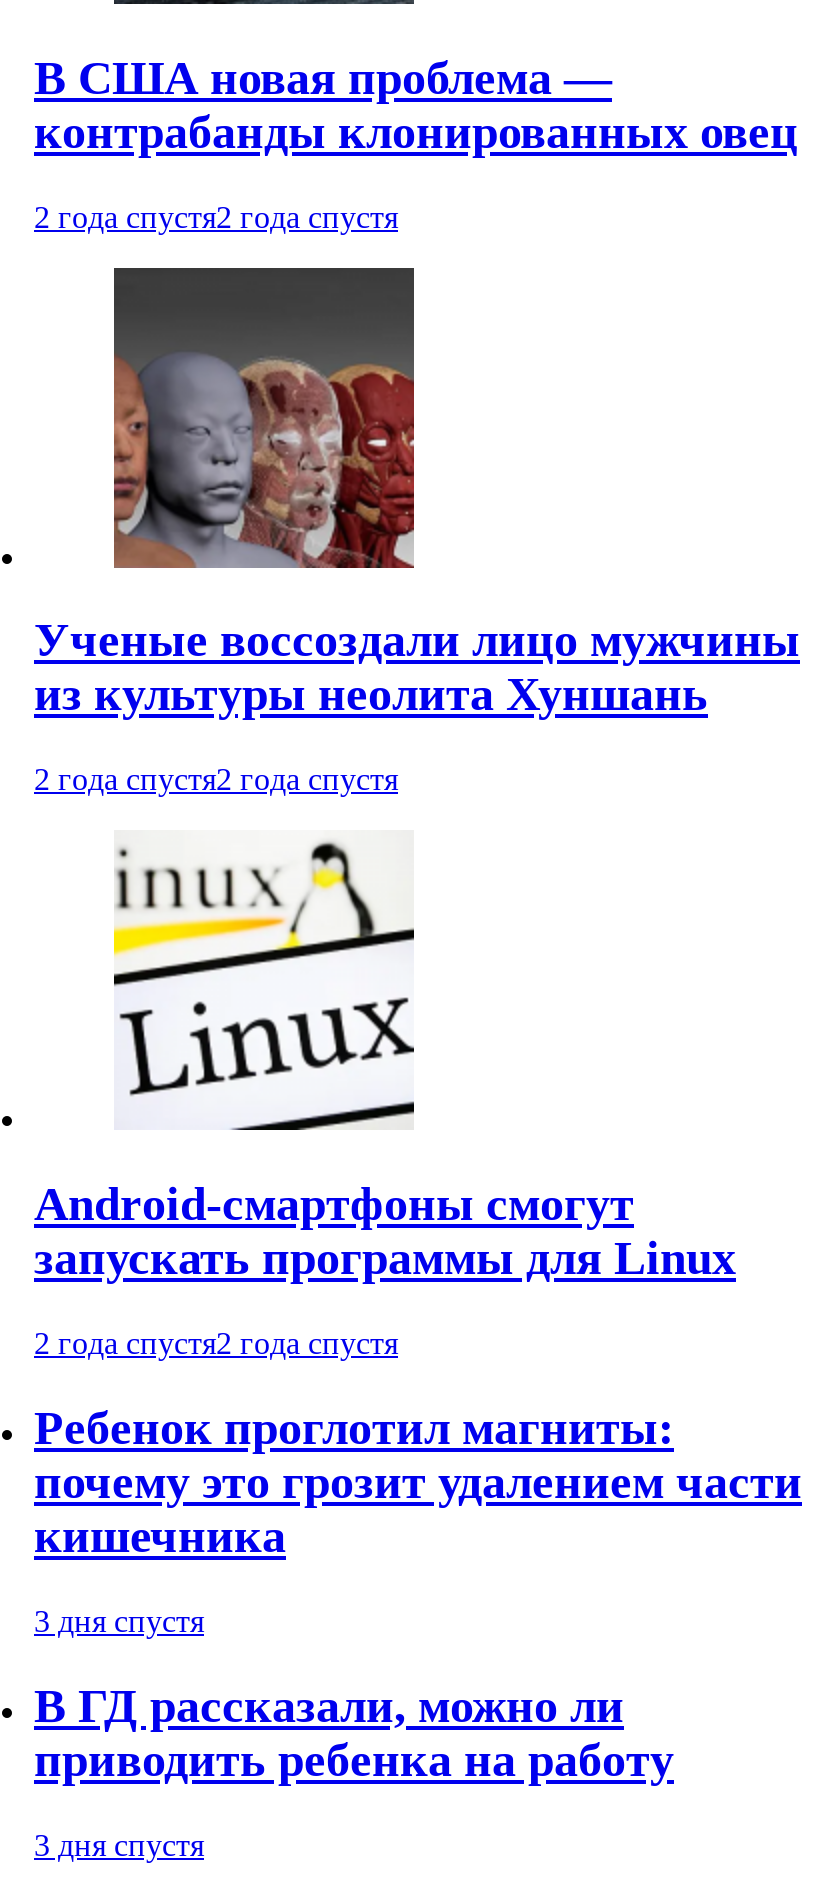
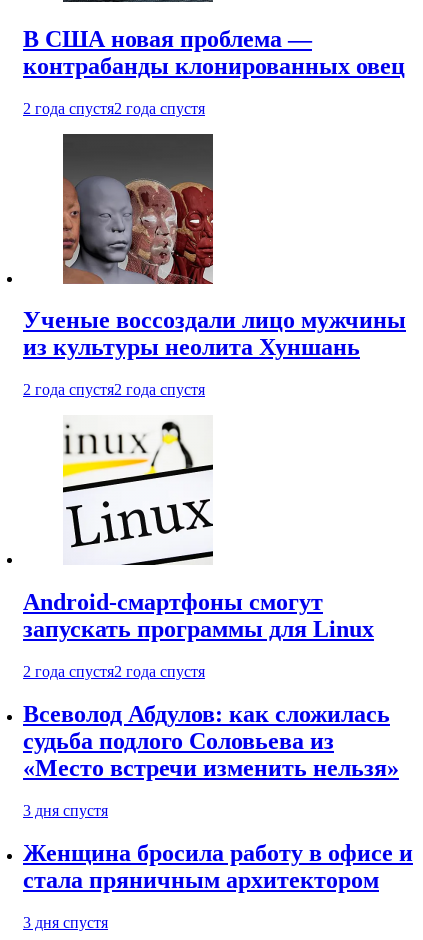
[34,1402,802,1562] Ребенок проглотил магниты: | почему это грозит удалением части | кишечника -> [23,701,399,781] Всеволод Абдулов: как сложилась | судьба подлого Соловьева из | «Место встречи изменить нельзя»
[34,1680,674,1786] В ГД рассказали, можно ли | приводить ребенка на работу -> [23,840,413,893] Женщина бросила работу в офисе и | стала пряничным архитектором

